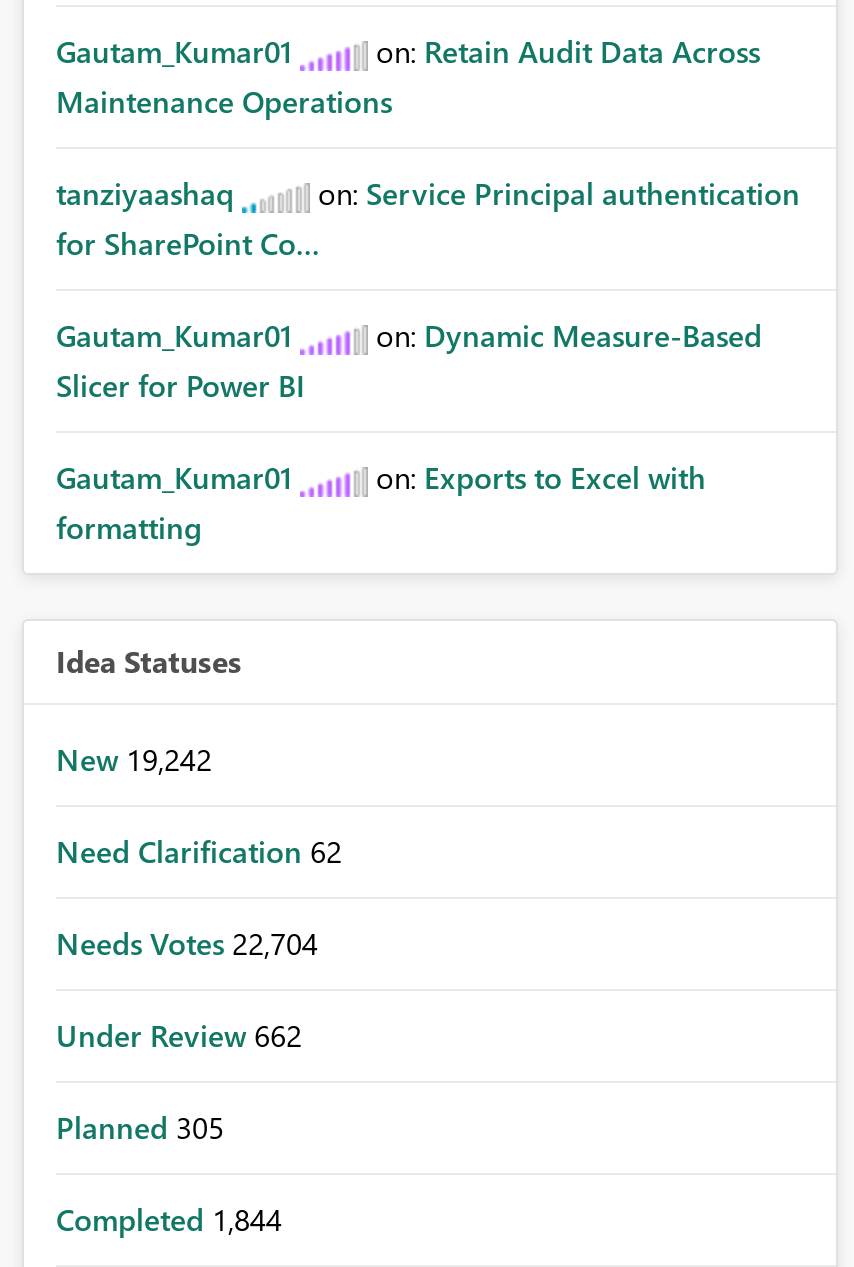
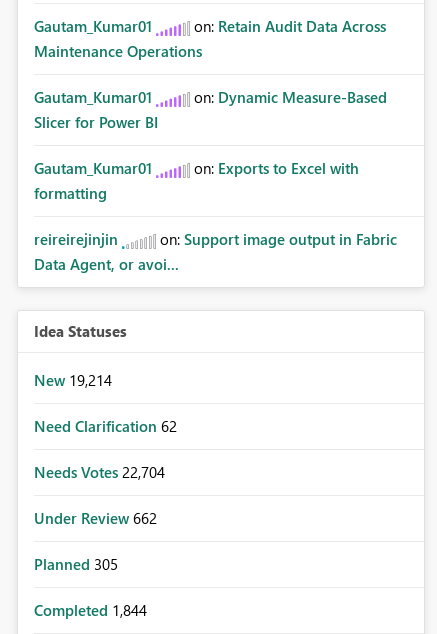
[56,173,800,263] tanziyaashaq | on: Service Principal authentication | for SharePoint Co... -> none
moved [56,315,762,547] -> [34,87,387,203]: Gautam_Kumar01 | on: Dynamic Measure-Based | Slicer for Power BI | Gautam_Kumar01 | on: Exports to Excel with | formatting
none -> [34,229,397,274] reireirejinjin | on: Support image output in Fabric | Data Agent, or avoi...
[56,739,212,779] New 19,242 -> [34,370,112,390] New 19,214

